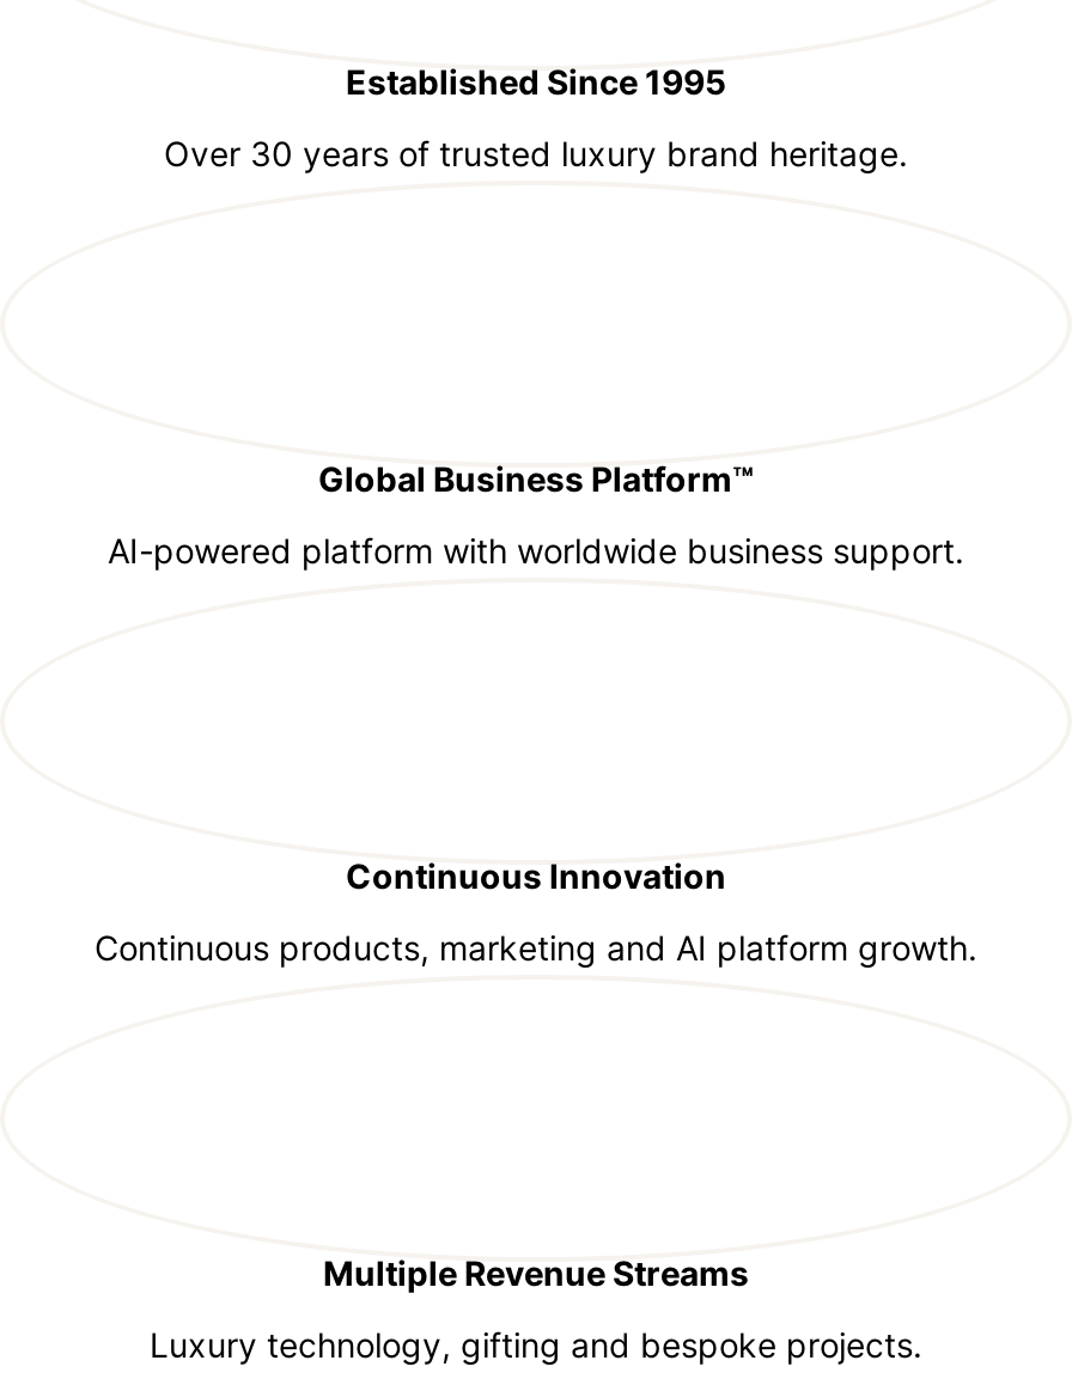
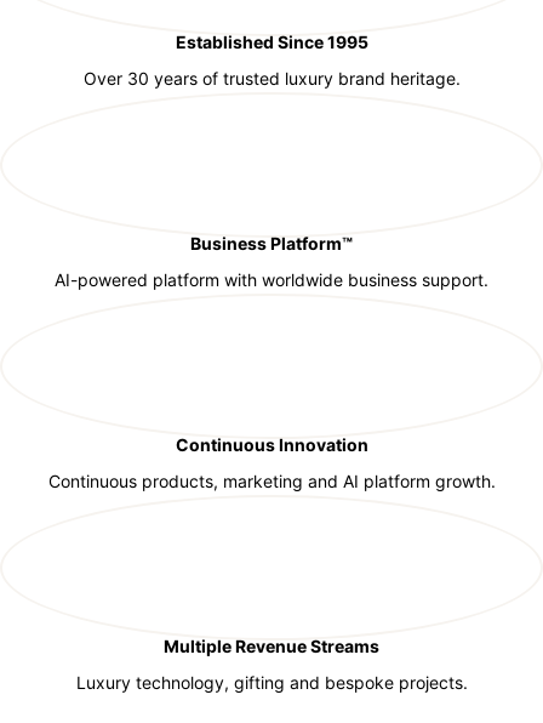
[318,459,754,499] Global Business Platform™ -> [190,233,353,253] Business Platform™

